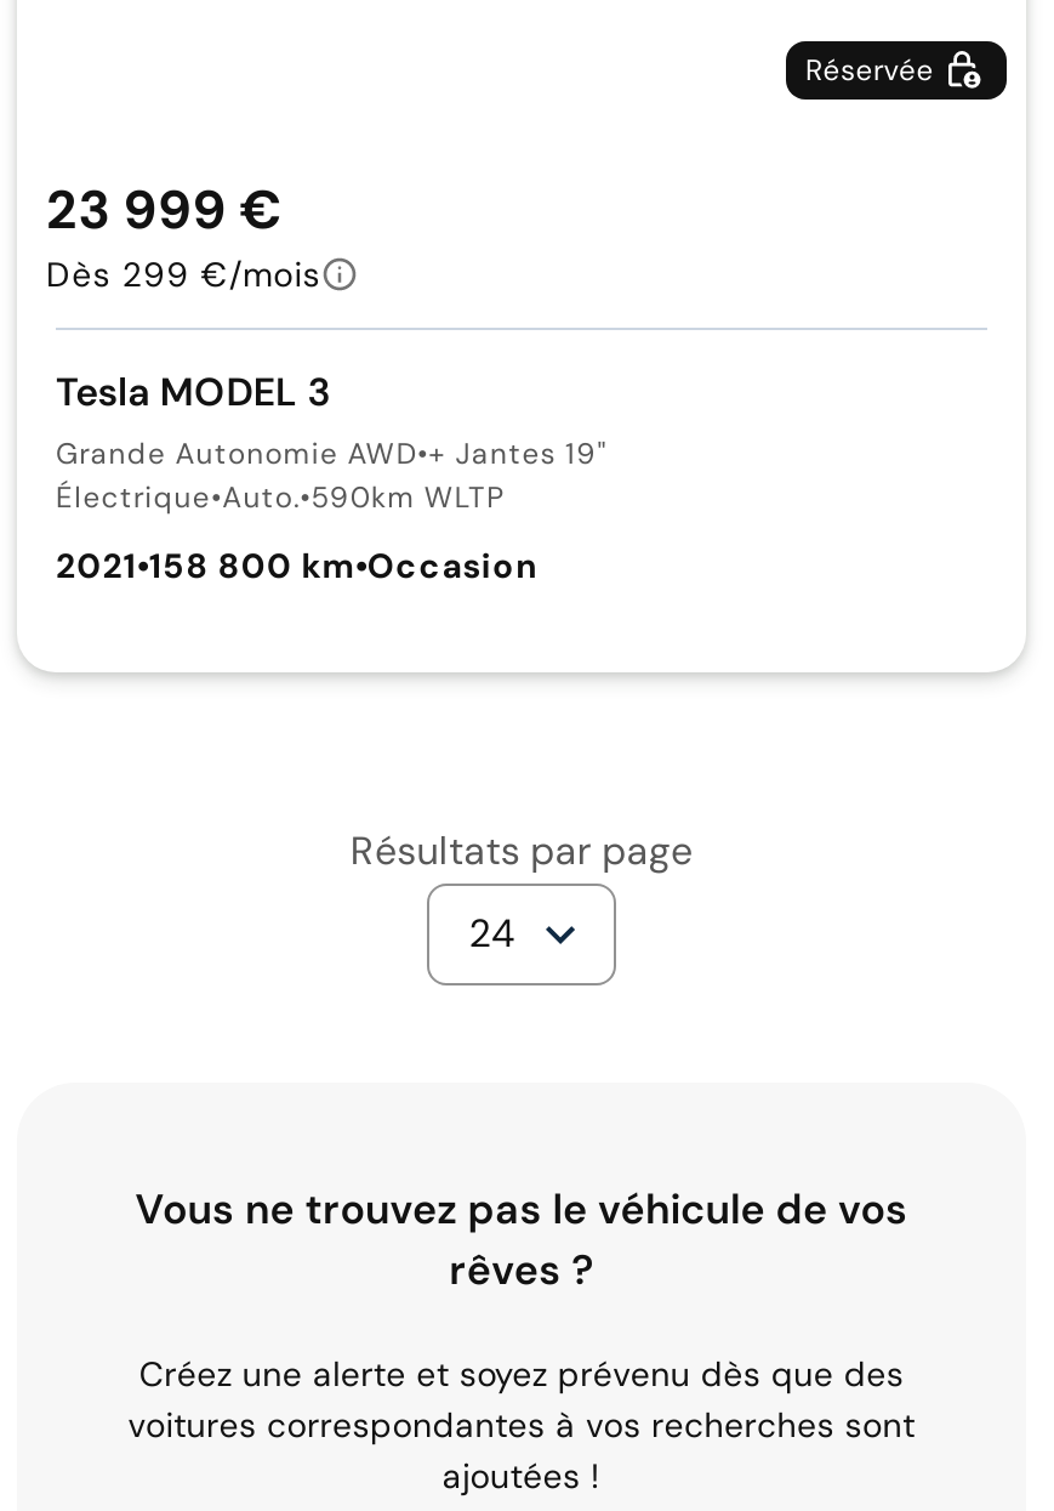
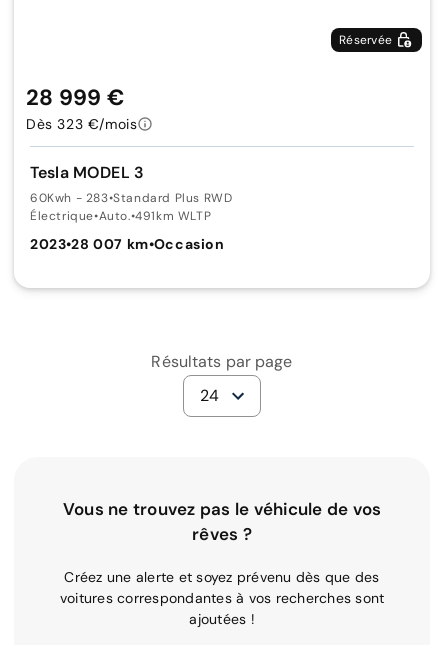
[46,174,321,296] 23 999 € | Dès 299 €/mois -> [26,83,137,133] 28 999 € | Dès 323 €/mois
[56,434,606,517] Grande Autonomie AWD•+ Jantes 19" | Électrique•Auto.•590km WLTP -> [30,190,232,224] 60Kwh - 283•Standard Plus RWD | Électrique•Auto.•491km WLTP
[56,543,539,587] 2021•158 800 km•Occasion -> [30,235,225,253] 2023•28 007 km•Occasion

